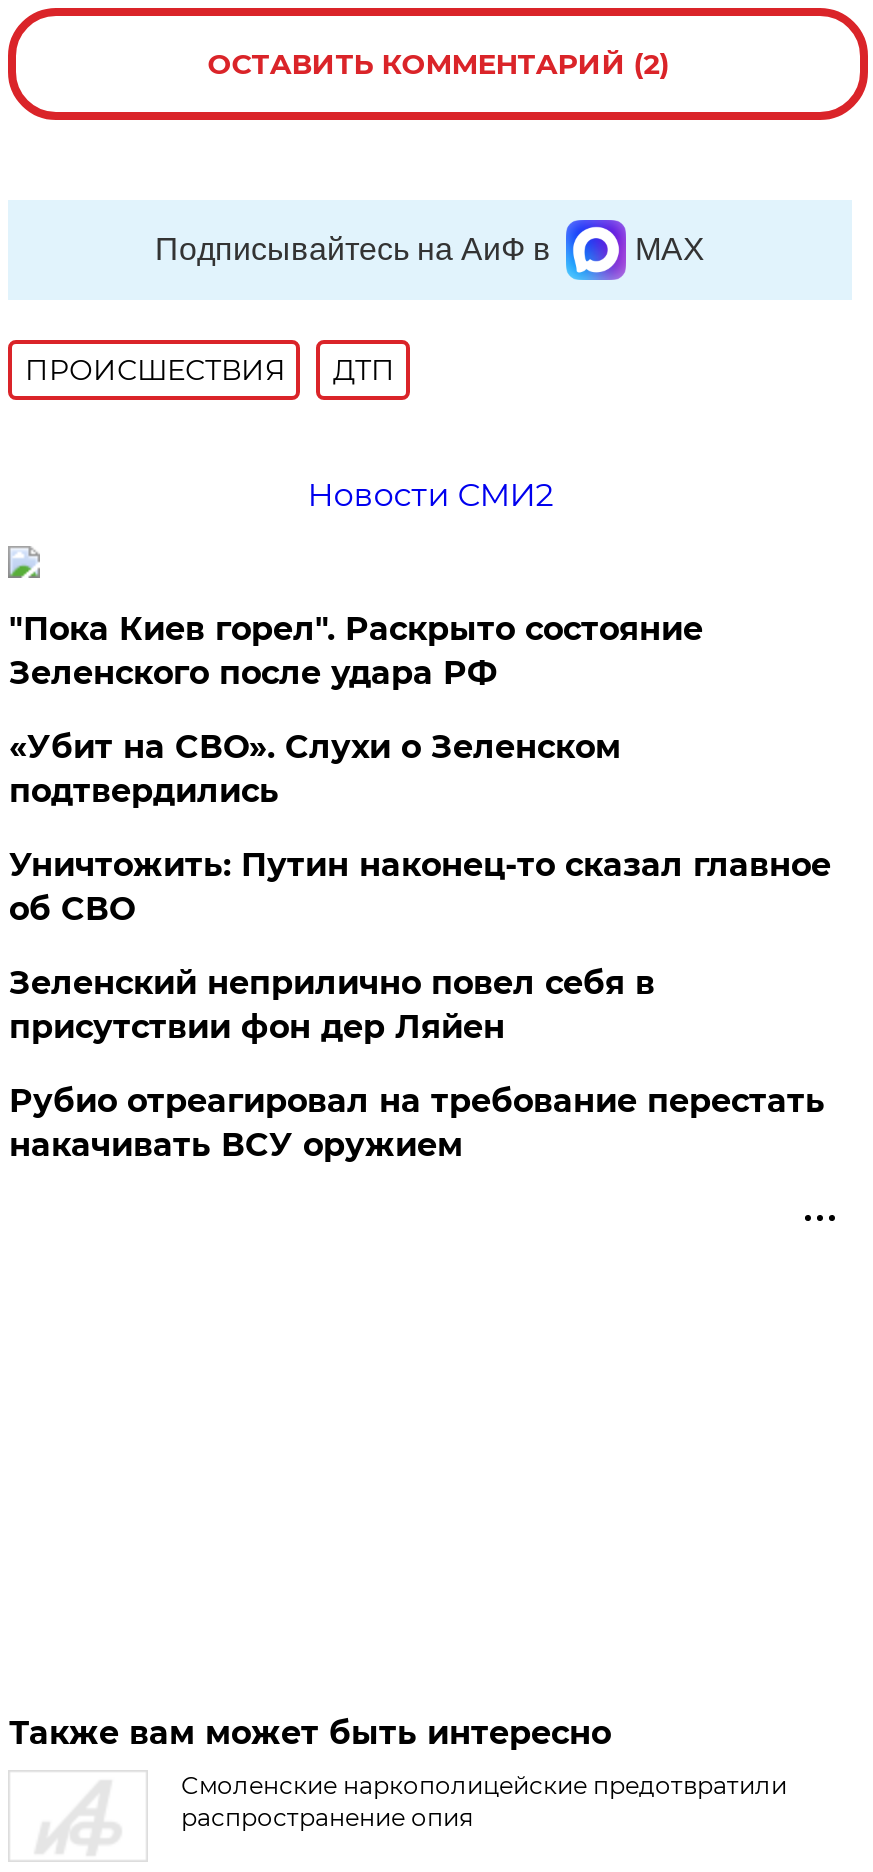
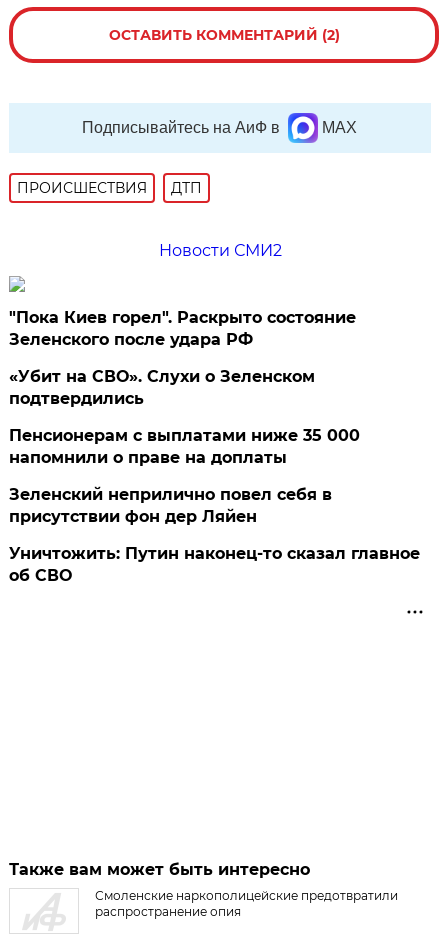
none -> [9,426,360,467] Пенсионерам с выплатами ниже 35 000 | напомнили о праве на доплаты
moved [9,846,831,928] -> [9,544,420,585]: Уничтожить: Путин наконец-то сказал главное | об СВО
[9,1082,825,1164] Рубио отреагировал на требование перестать | накачивать ВСУ оружием -> none

